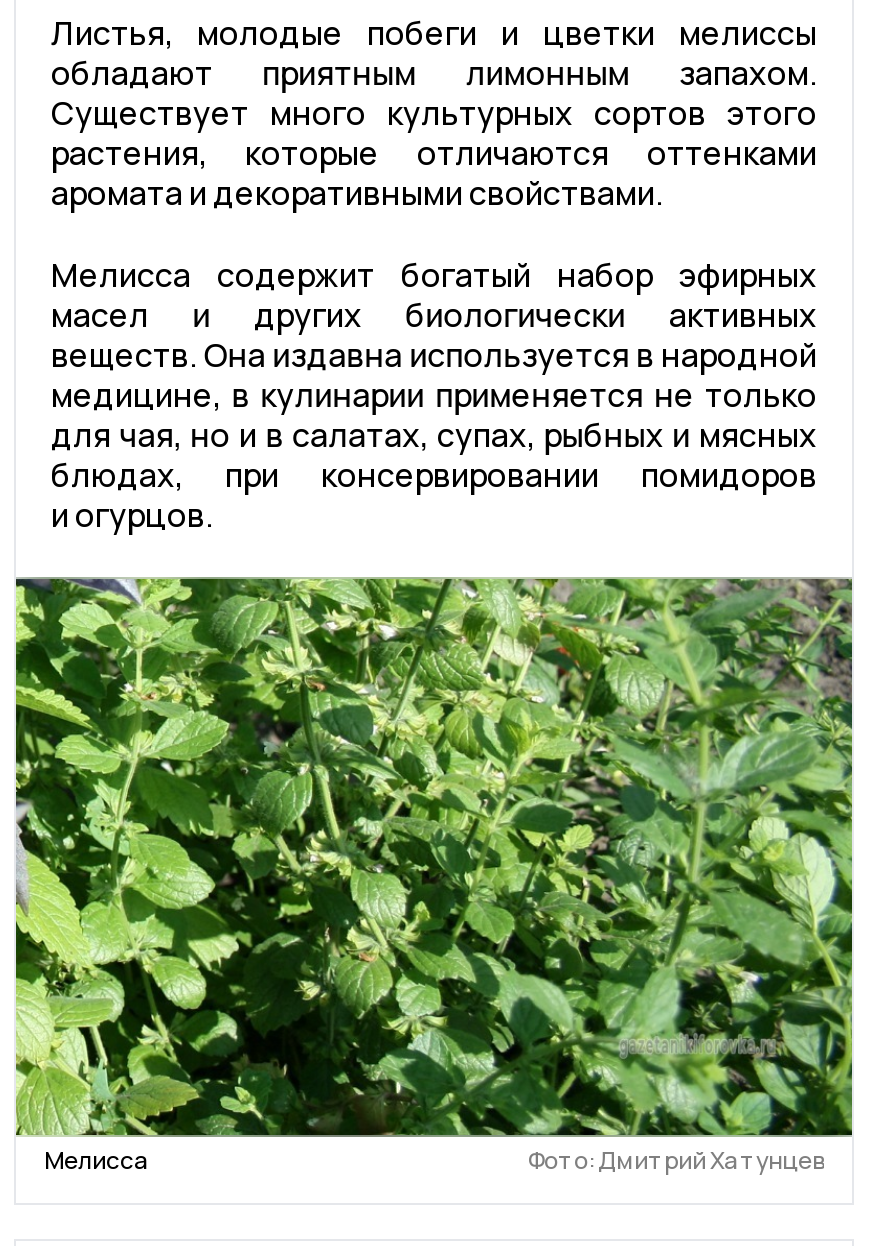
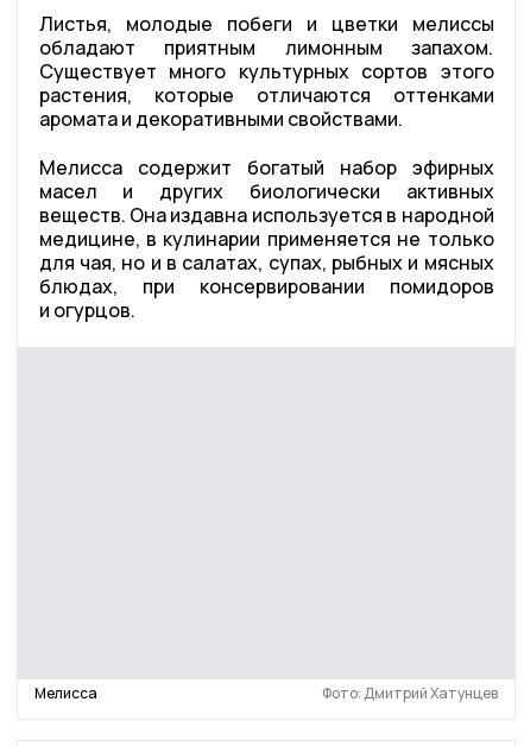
[14,577,854,1139] [image] -> none

